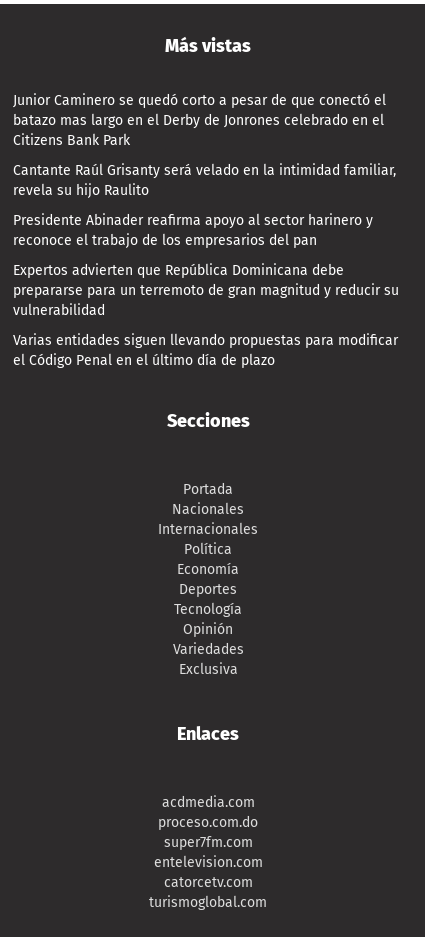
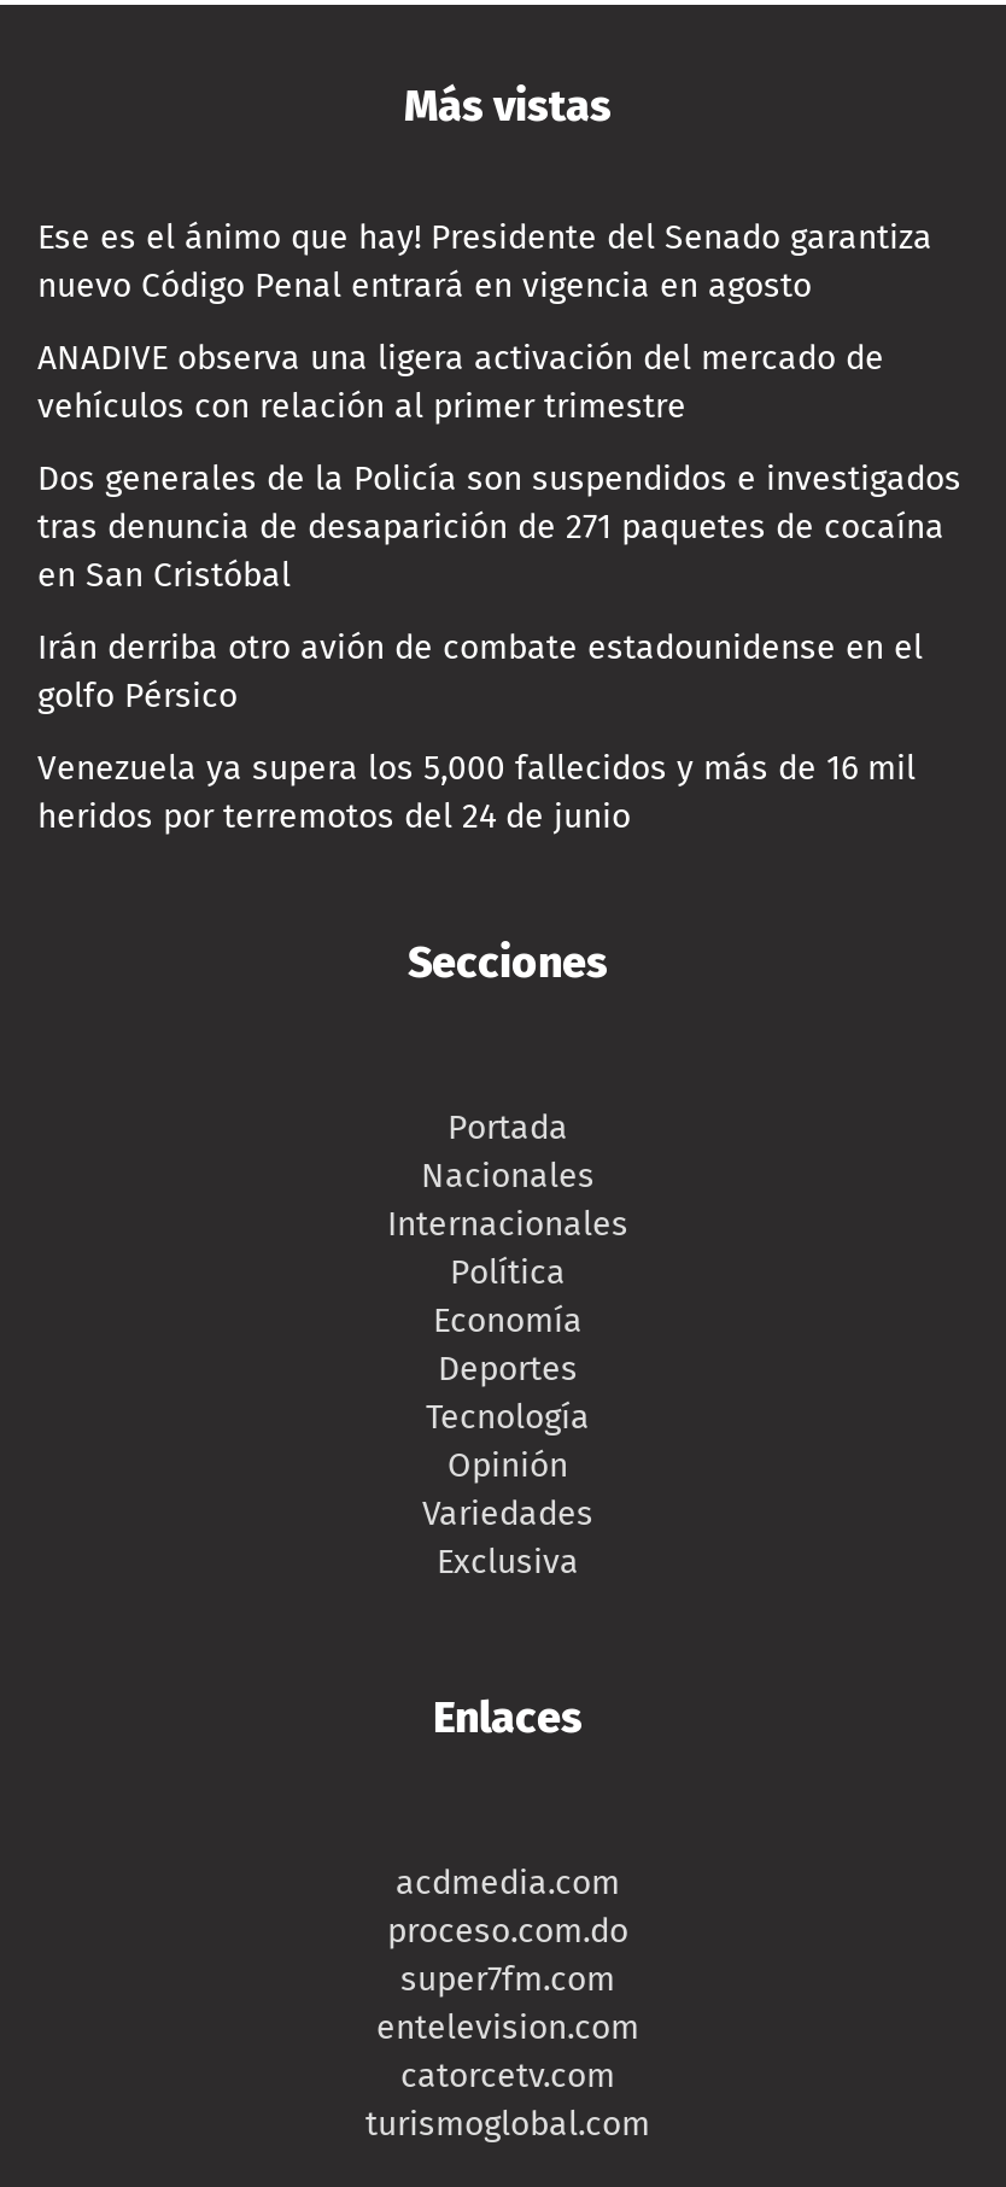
[13,92,386,149] Junior Caminero se quedó corto a pesar de que conectó el | batazo mas largo en el Derby de Jonrones celebrado en el | Citizens Bank Park -> [37,217,932,306] Ese es el ánimo que hay! Presidente del Senado garantiza | nuevo Código Penal entrará en vigencia en agosto
[13,162,396,199] Cantante Raúl Grisanty será velado en la intimidad familiar, | revela su hijo Raulito -> [37,338,884,427] ANADIVE observa una ligera activación del mercado de | vehículos con relación al primer trimestre
[13,212,373,249] Presidente Abinader reafirma apoyo al sector harinero y | reconoce el trabajo de los empresarios del pan -> [37,458,961,596] Dos generales de la Policía son suspendidos e investigados | tras denuncia de desaparición de 271 paquetes de cocaína | en San Cristóbal
[13,262,399,319] Expertos advierten que República Dominicana debe | prepararse para un terremoto de gran magnitud y reducir su | vulnerabilidad -> [37,627,923,717] Irán derriba otro avión de combate estadounidense en el | golfo Pérsico
[13,332,398,369] Varias entidades siguen llevando propuestas para modificar | el Código Penal en el último día de plazo -> [37,748,916,837] Venezuela ya supera los 5,000 fallecidos y más de 16 mil | heridos por terremotos del 24 de junio

